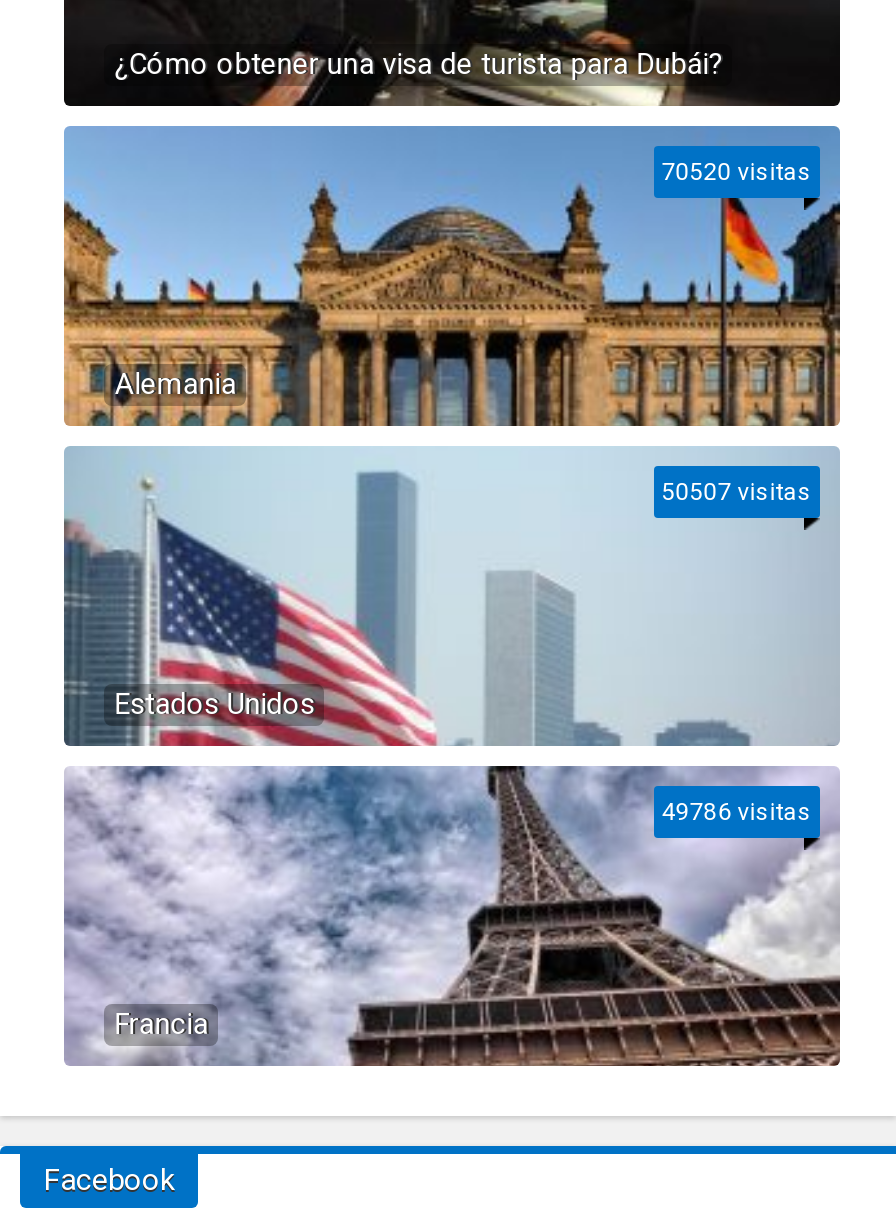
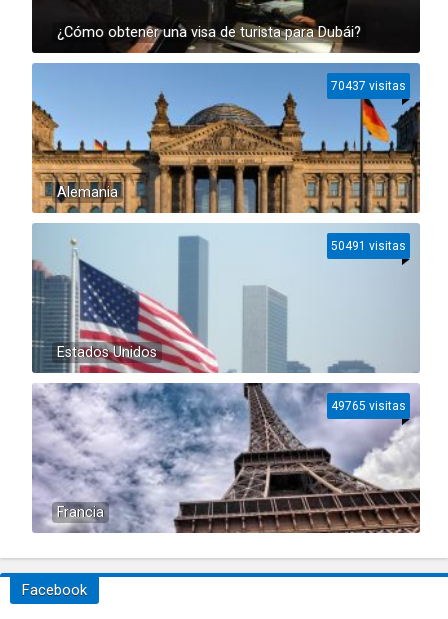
[662,158,812,186] 70520 visitas -> [331,79,406,93] 70437 visitas
[662,478,812,506] 50507 visitas -> [331,239,406,253] 50491 visitas
[662,798,812,826] 49786 visitas -> [331,399,406,413] 49765 visitas

